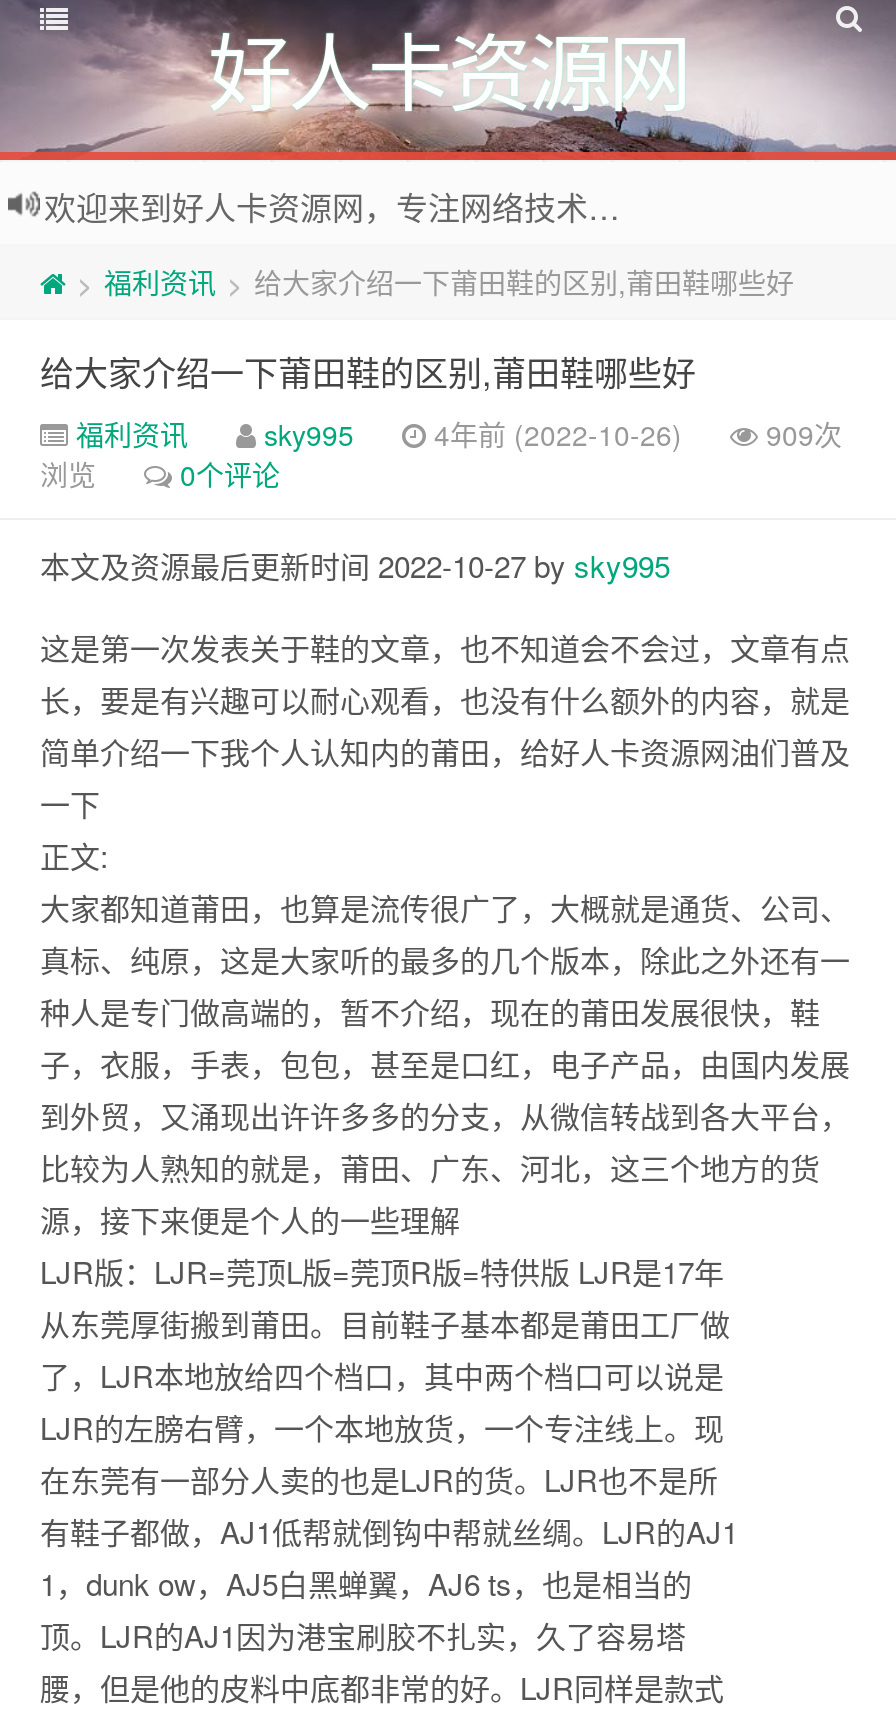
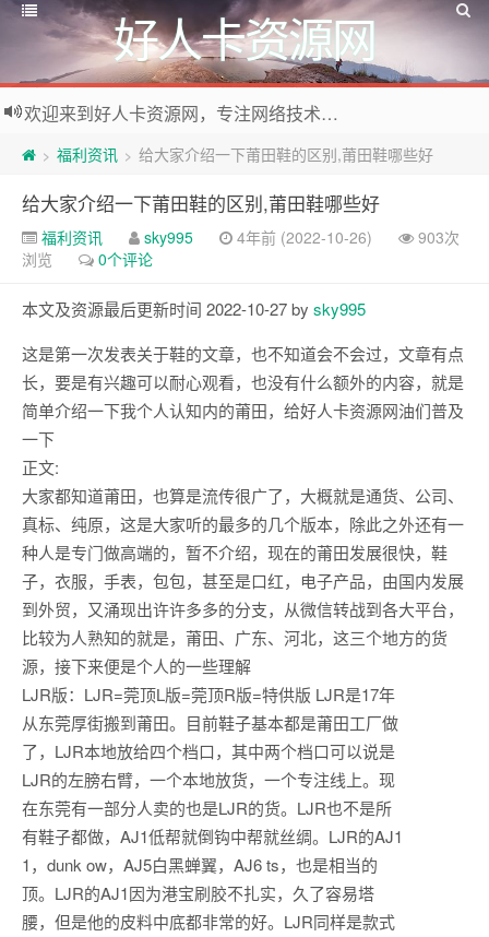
[68,414,842,454] 福利资讯 sky995 4年前 (2022-10-26) 909次 -> [37,226,460,248] 福利资讯 sky995 4年前 (2022-10-26) 903次

